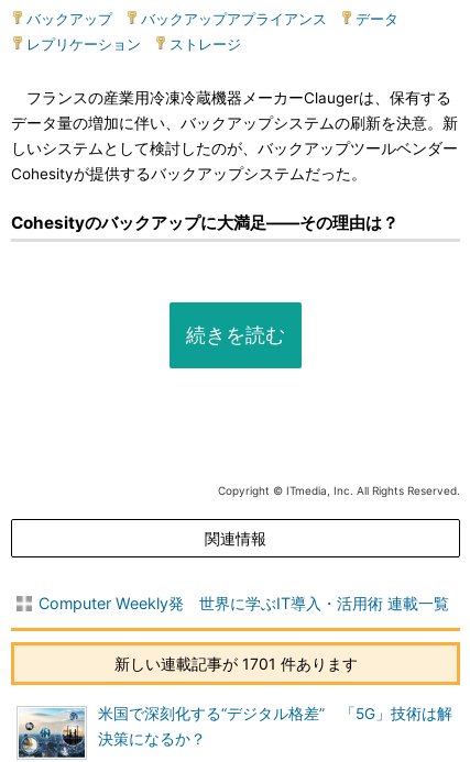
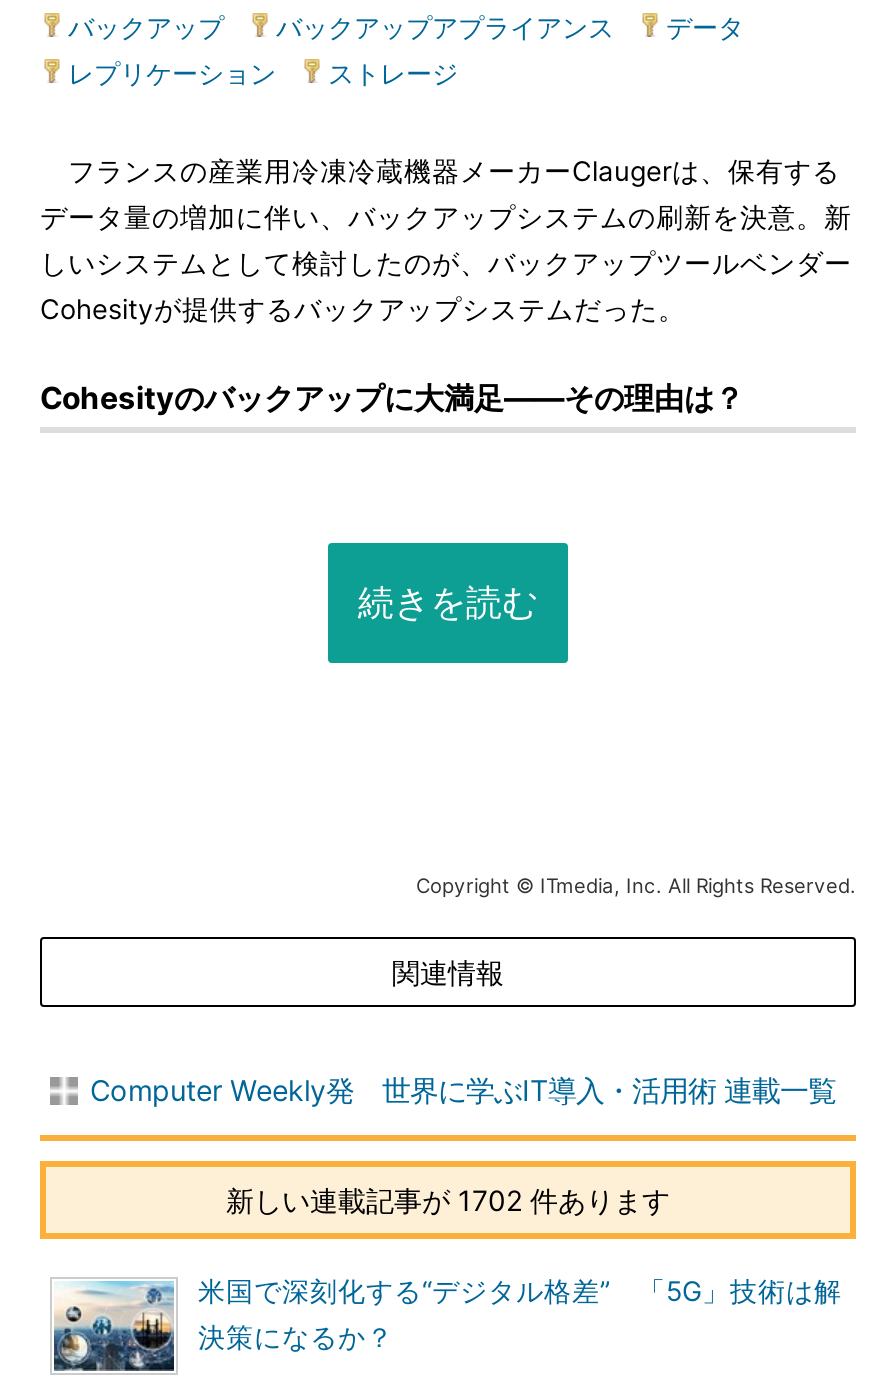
[114,654,357,673] 新しい連載記事が 1701 件あります -> [226,1183,670,1217] 新しい連載記事が 1702 件あります

